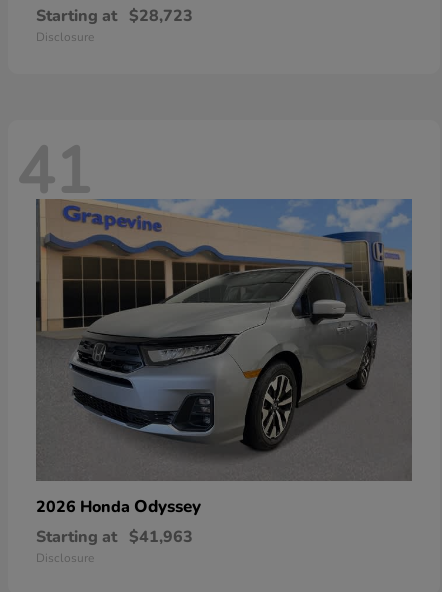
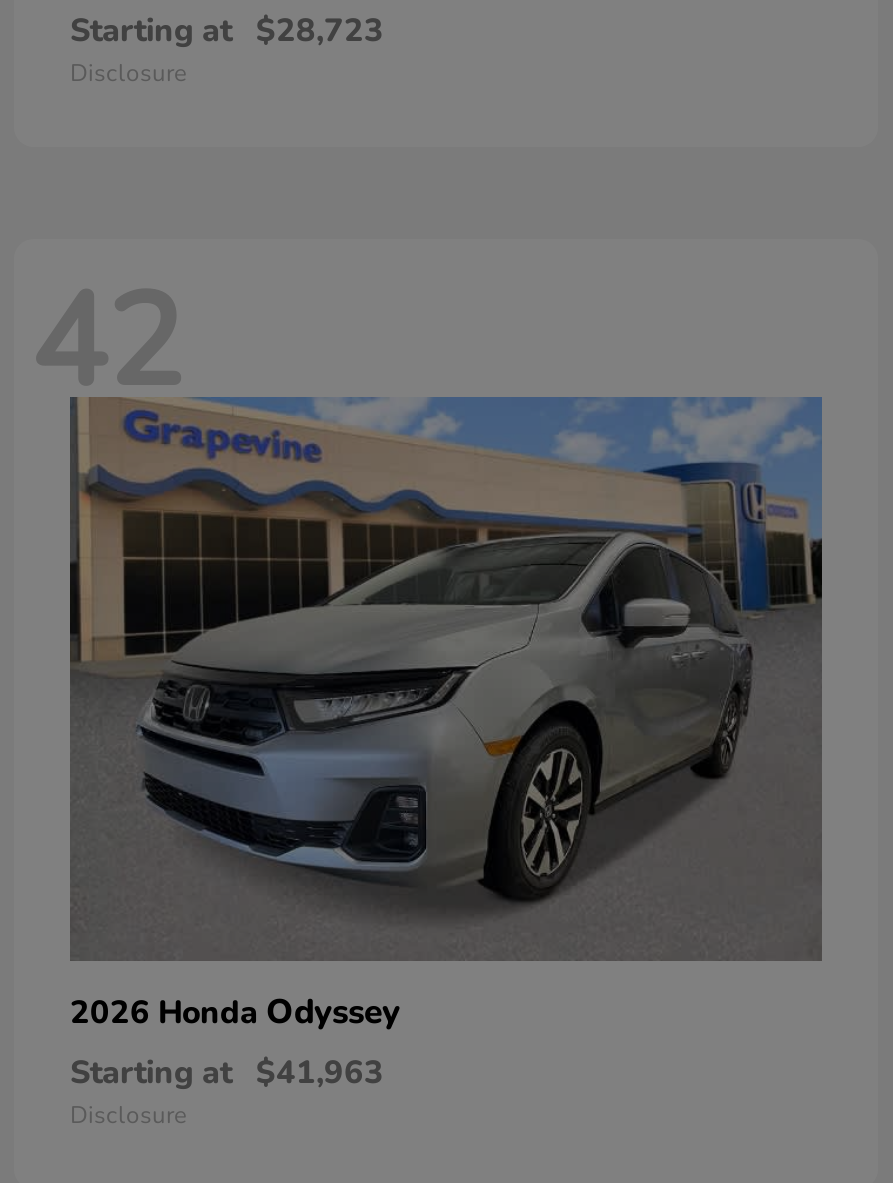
[16,128,92,216] 41 -> [30,255,182,431] 42

